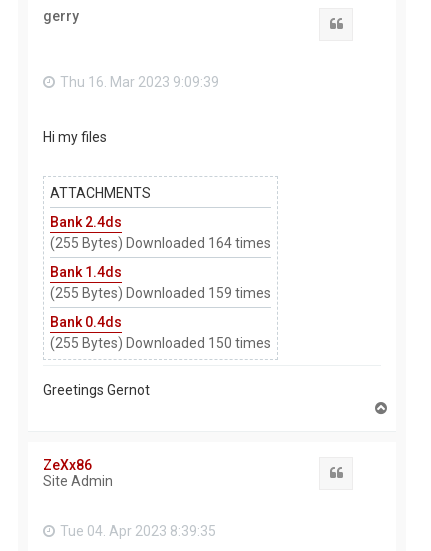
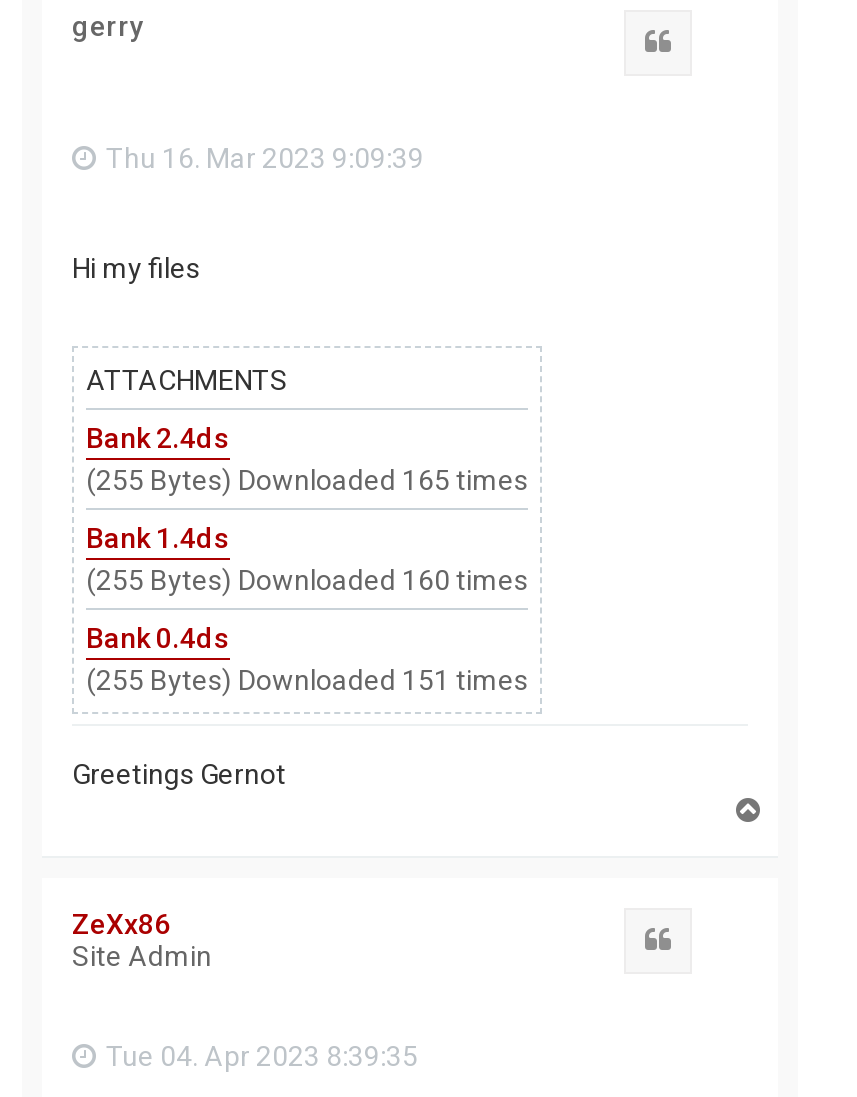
[50,235,271,251] (255 Bytes) Downloaded 164 times -> [86,464,528,496] (255 Bytes) Downloaded 165 times
[50,285,271,301] (255 Bytes) Downloaded 159 times -> [86,564,528,596] (255 Bytes) Downloaded 160 times
[50,335,271,351] (255 Bytes) Downloaded 150 times -> [86,664,528,696] (255 Bytes) Downloaded 151 times

